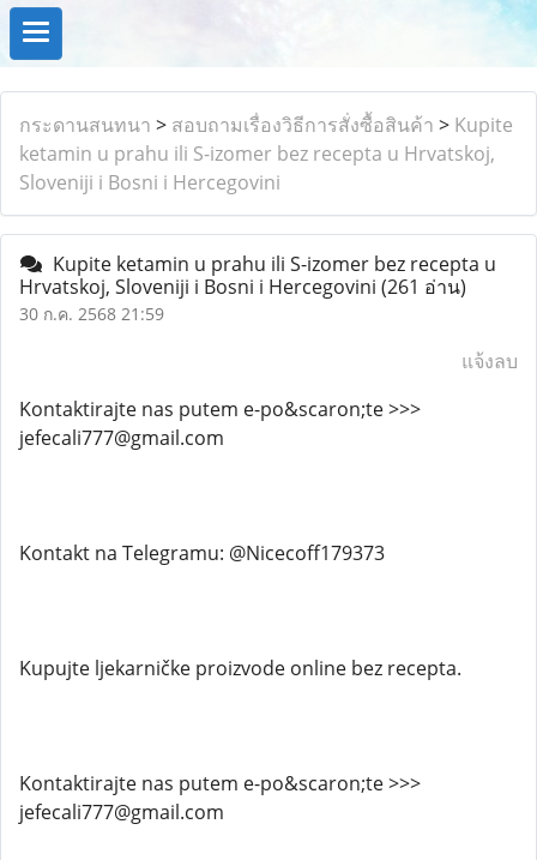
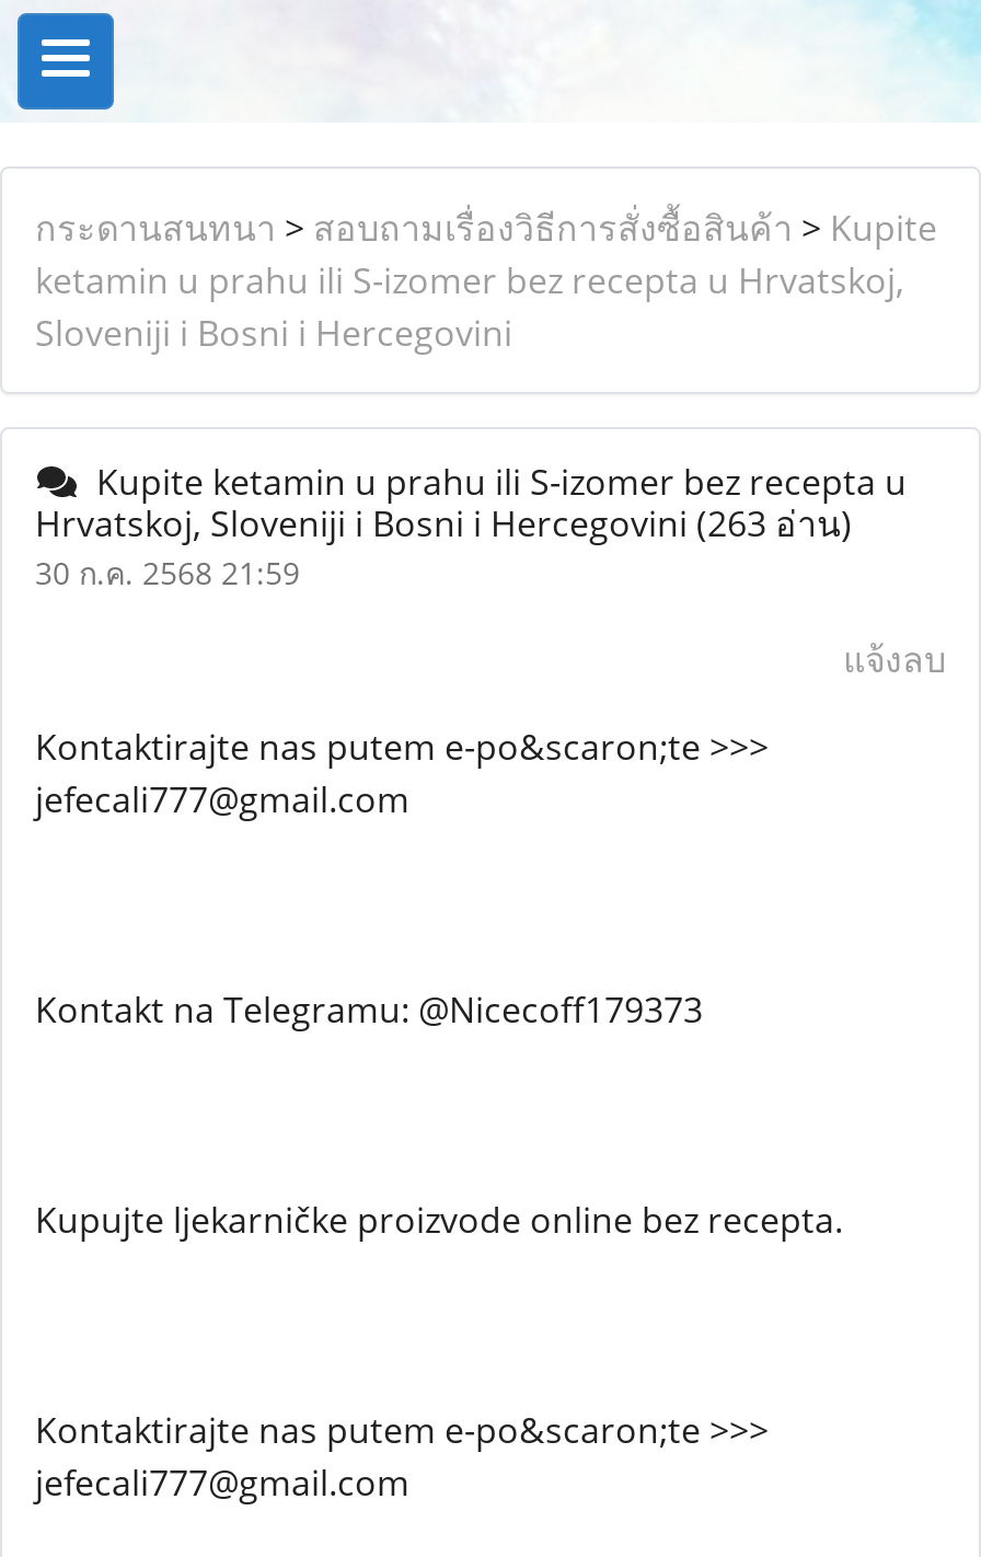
[19,273,466,300] Hrvatskoj, Sloveniji i Bosni i Hercegovini (261 อ่าน) -> [35,499,852,547] Hrvatskoj, Sloveniji i Bosni i Hercegovini (263 อ่าน)

